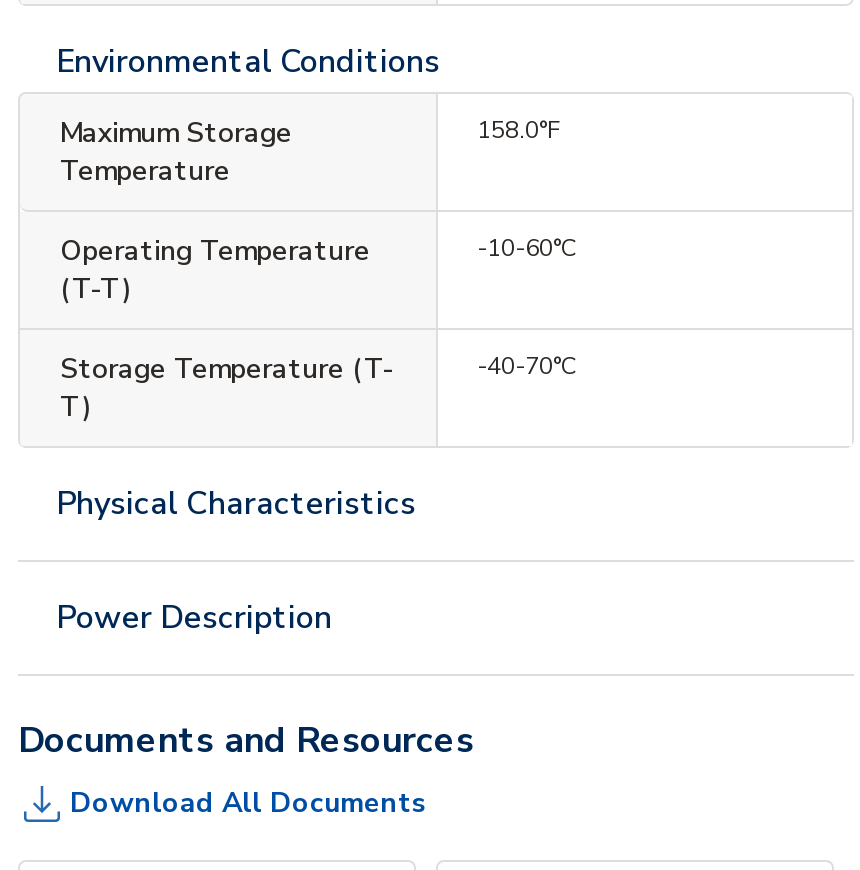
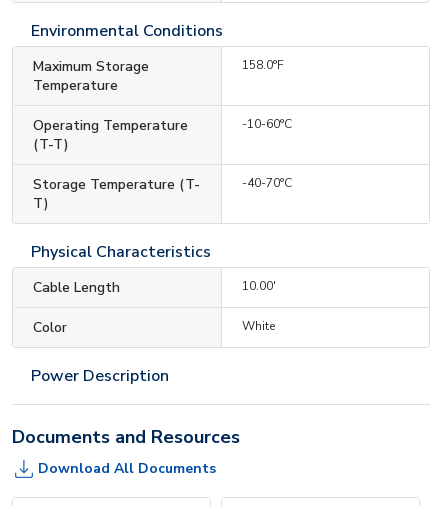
none -> [33,278,275,337] Cable Length | 10.00' | Color | White

